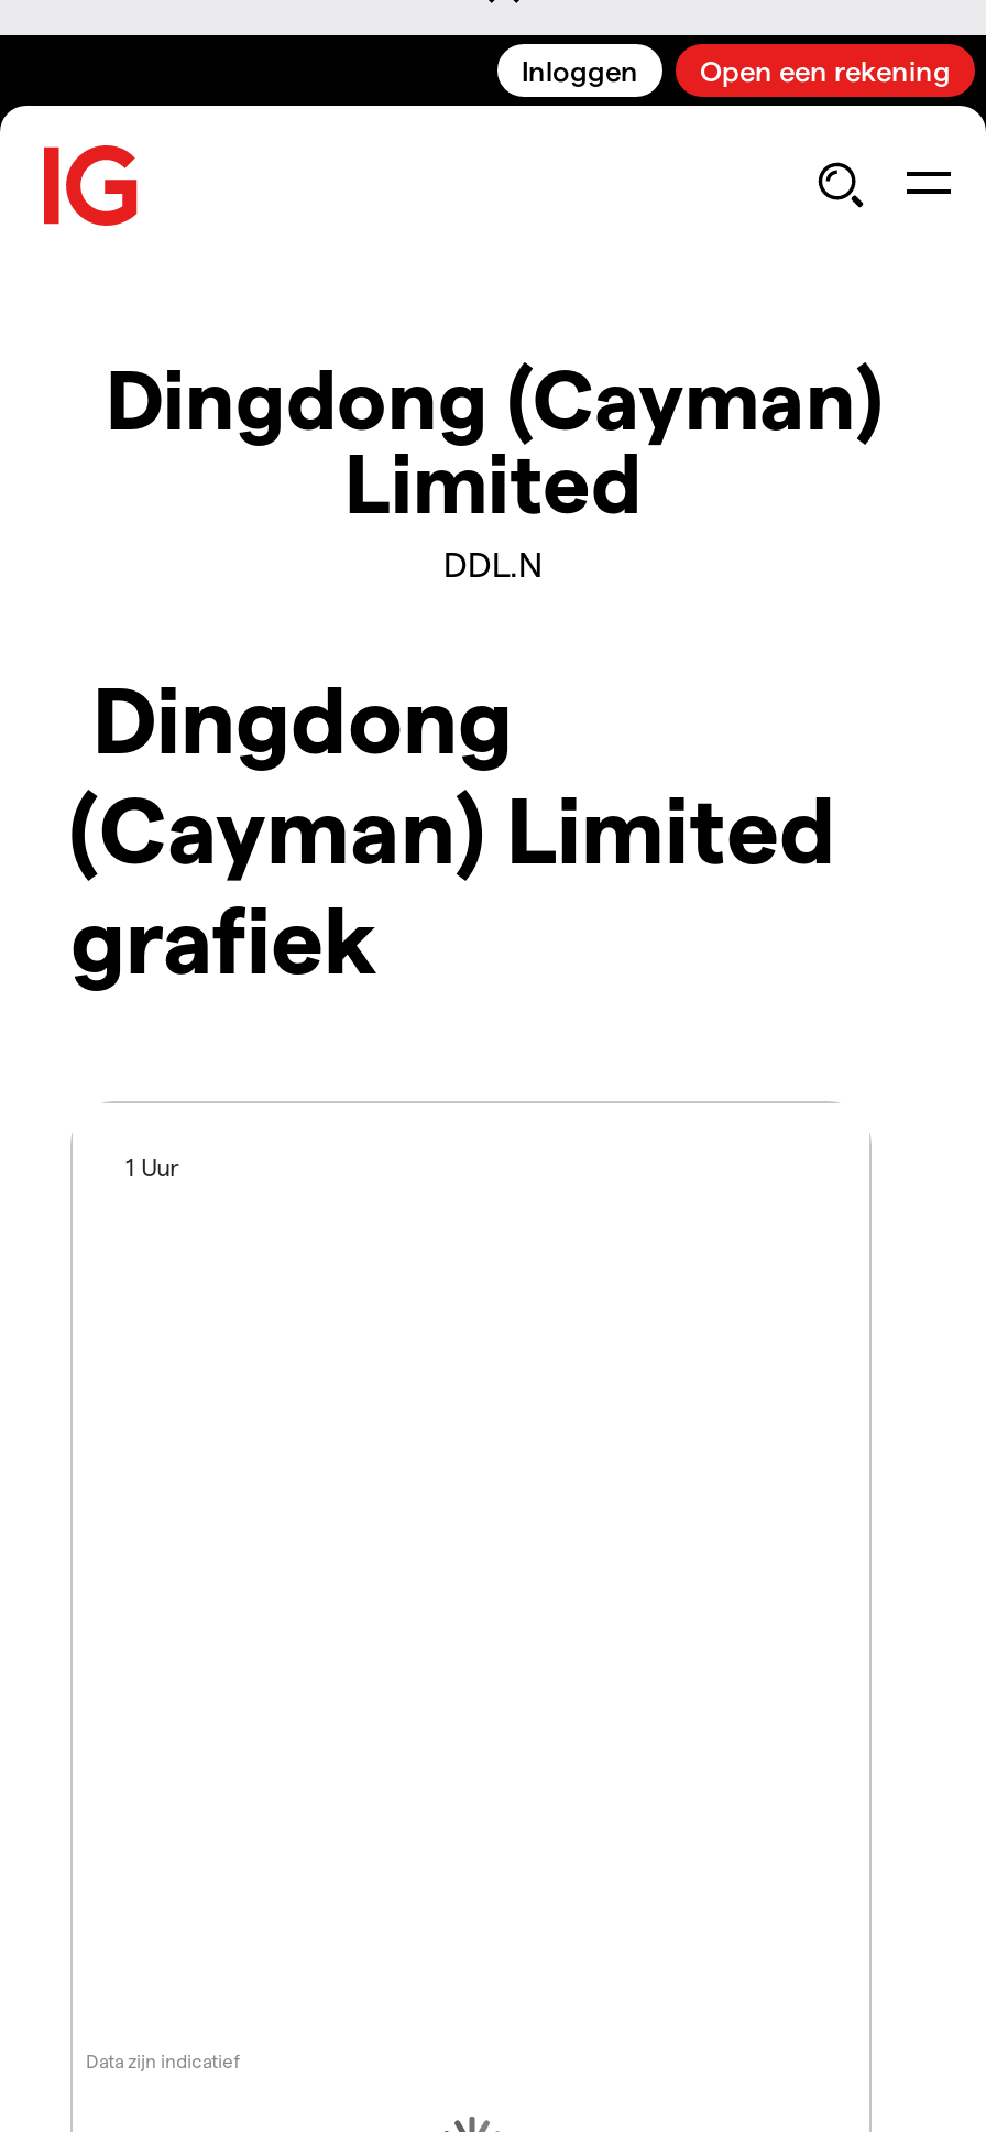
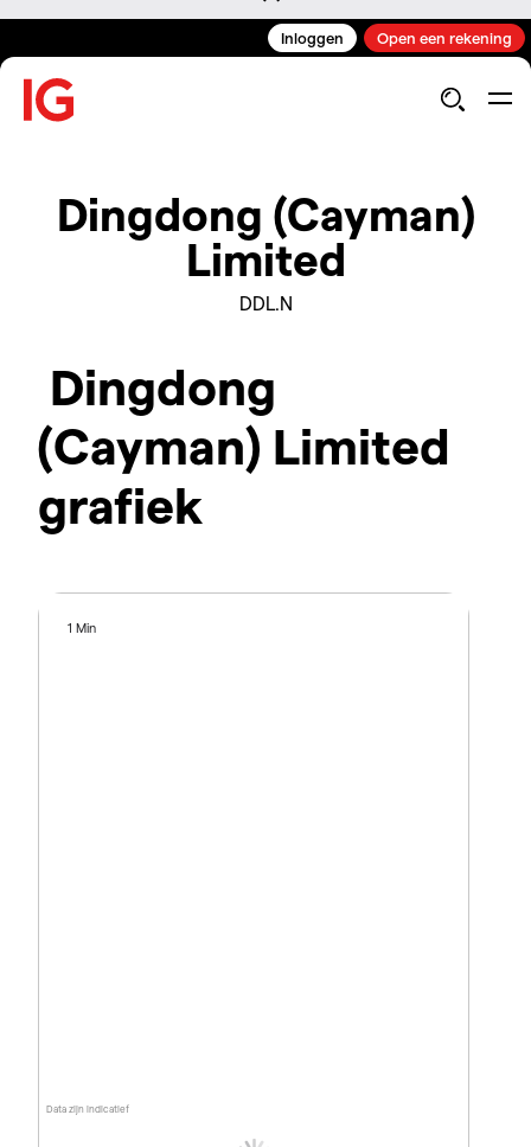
[126,1153,178,1181] 1 Uur -> [68,620,96,636] 1 Min

